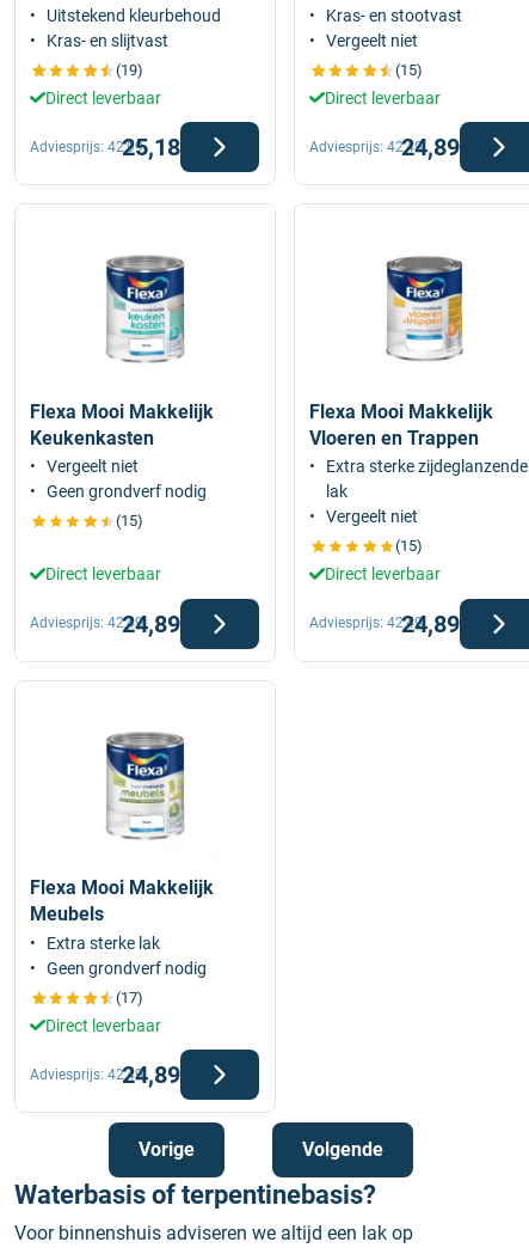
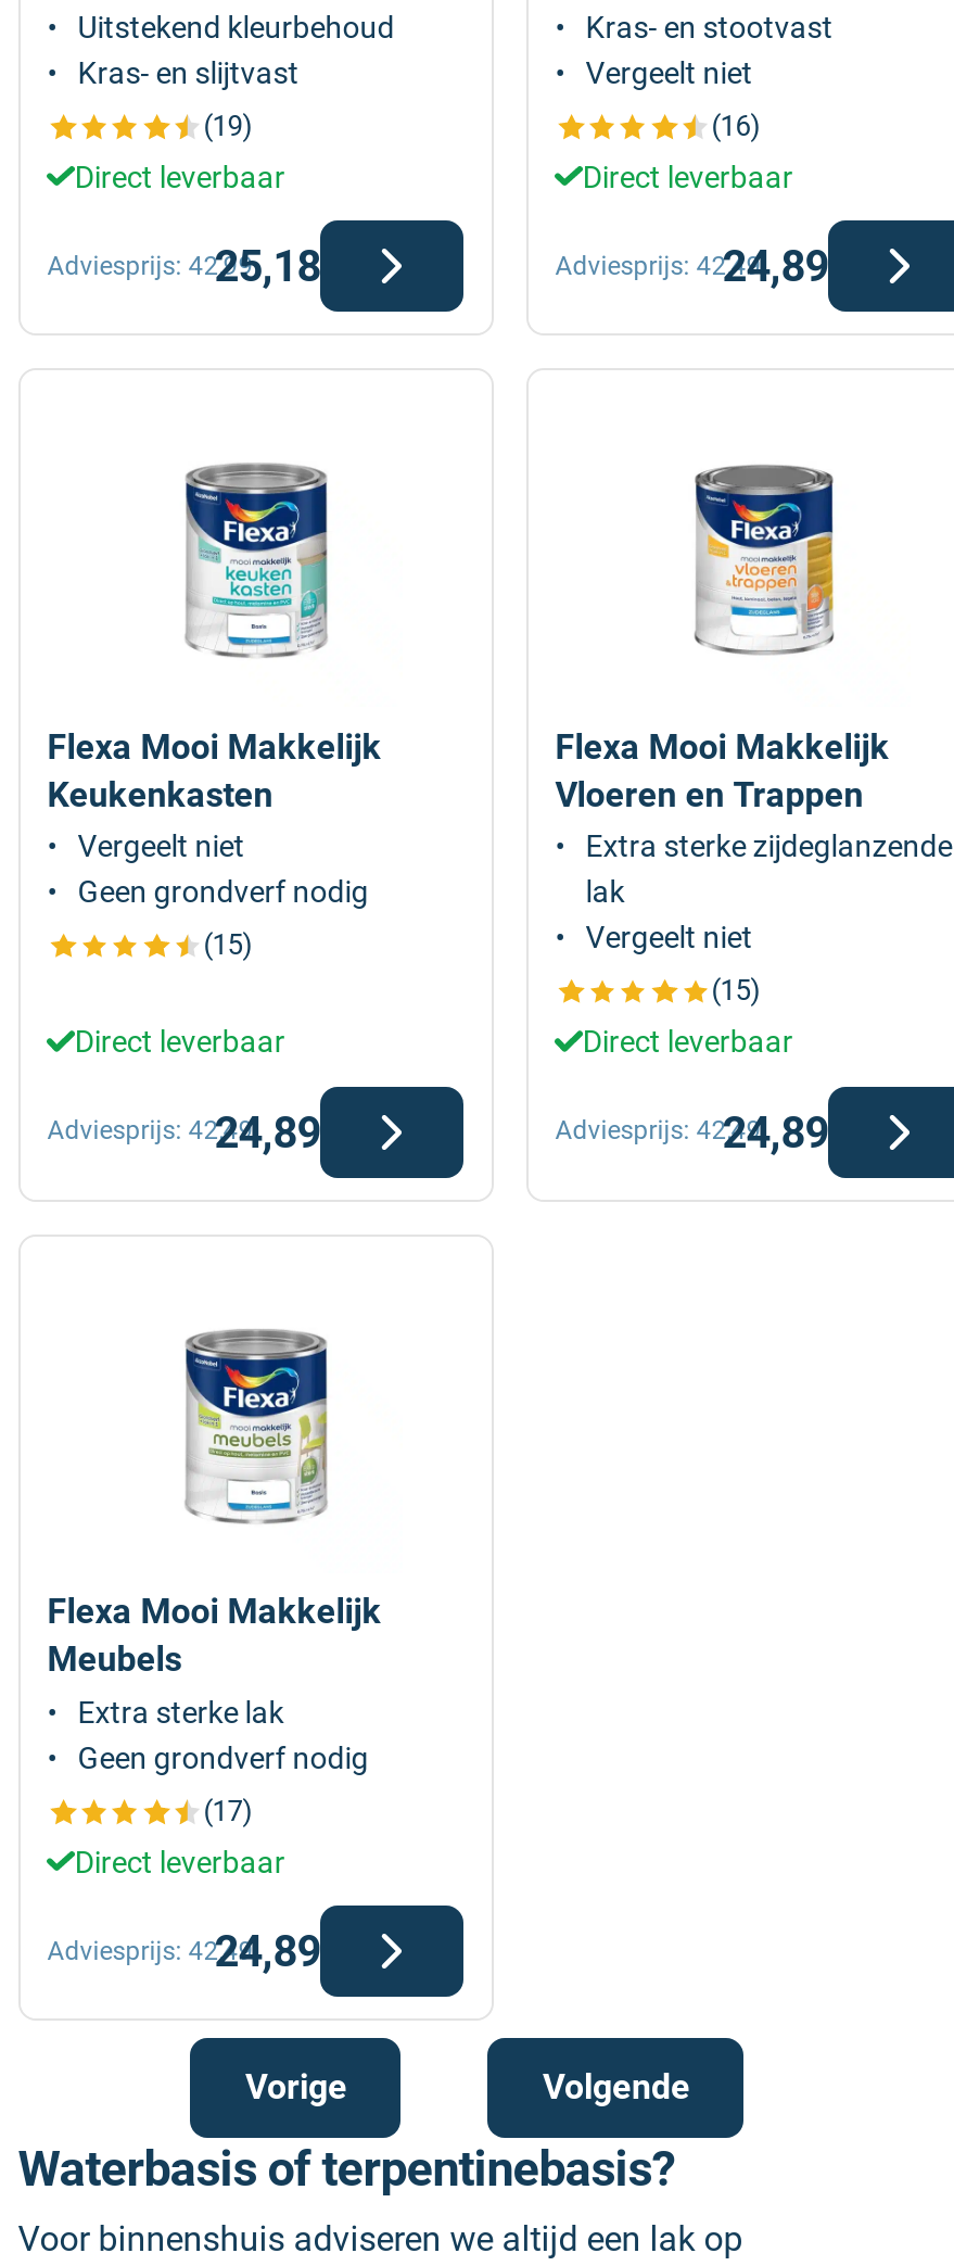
[395,60,423,78] (15) -> [711,109,761,141] (16)

